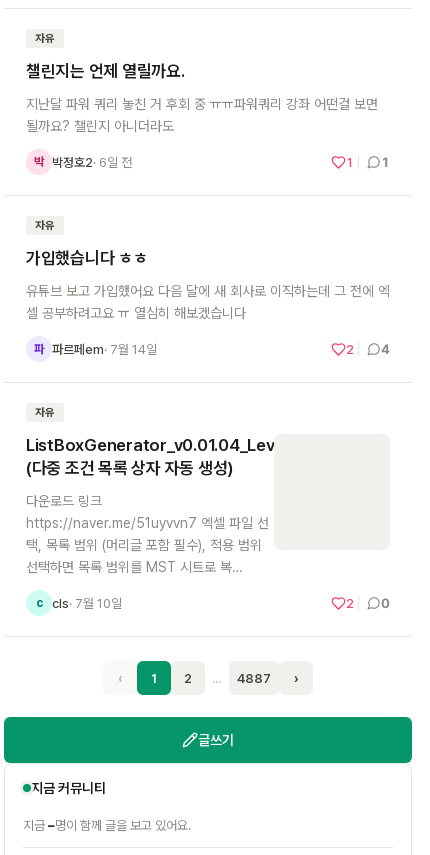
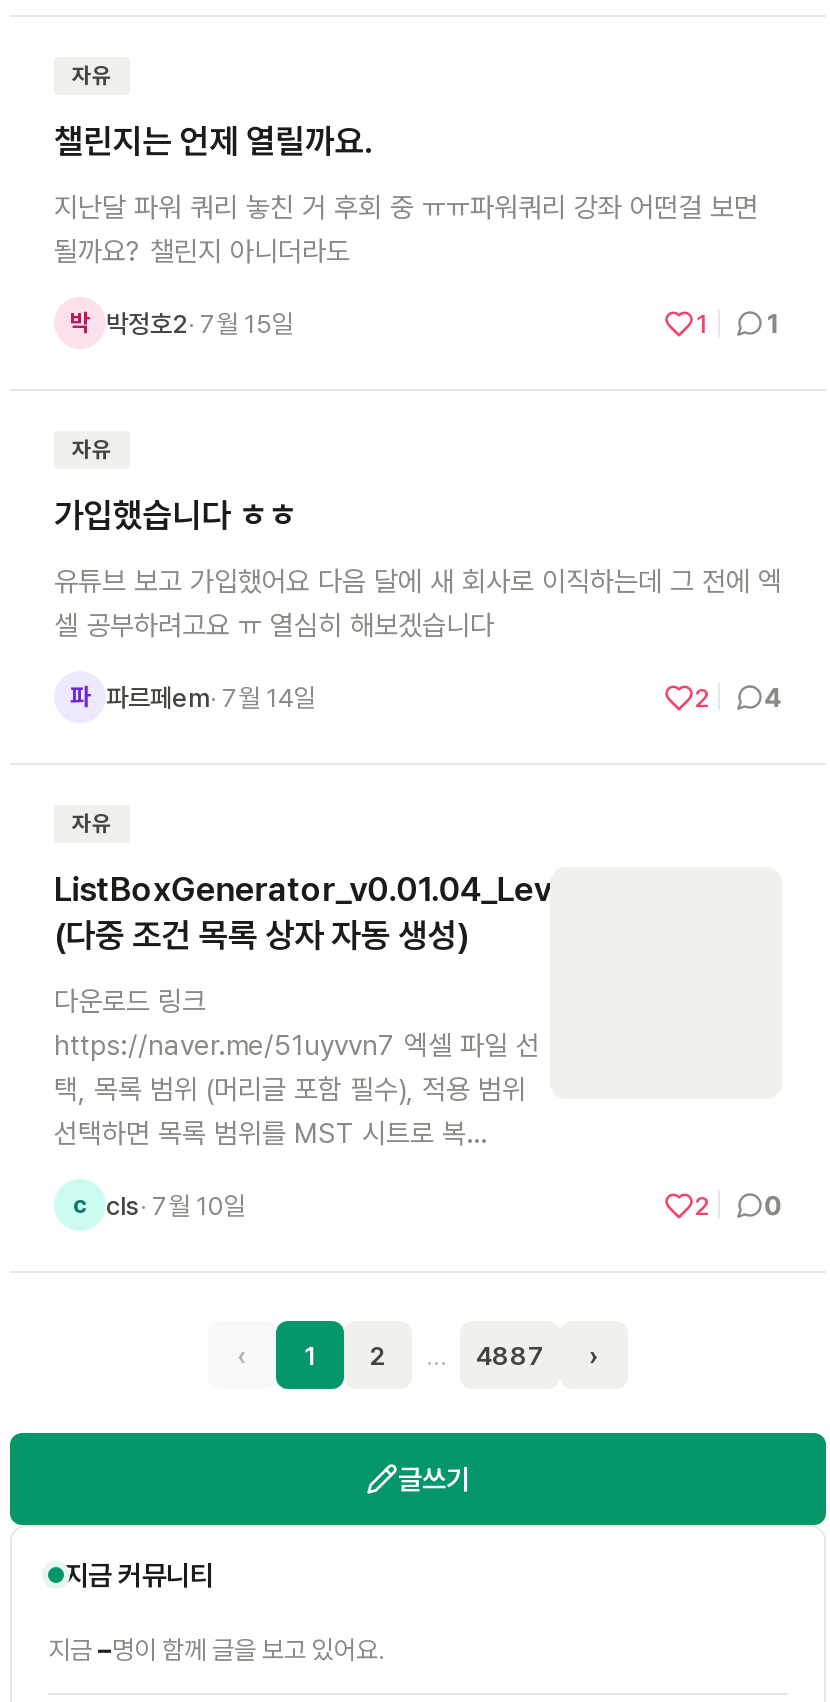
[34,154,132,169] 박 박정호2 · 6일 전 -> [70,308,294,338] 박 박정호2 · 7월 15일

